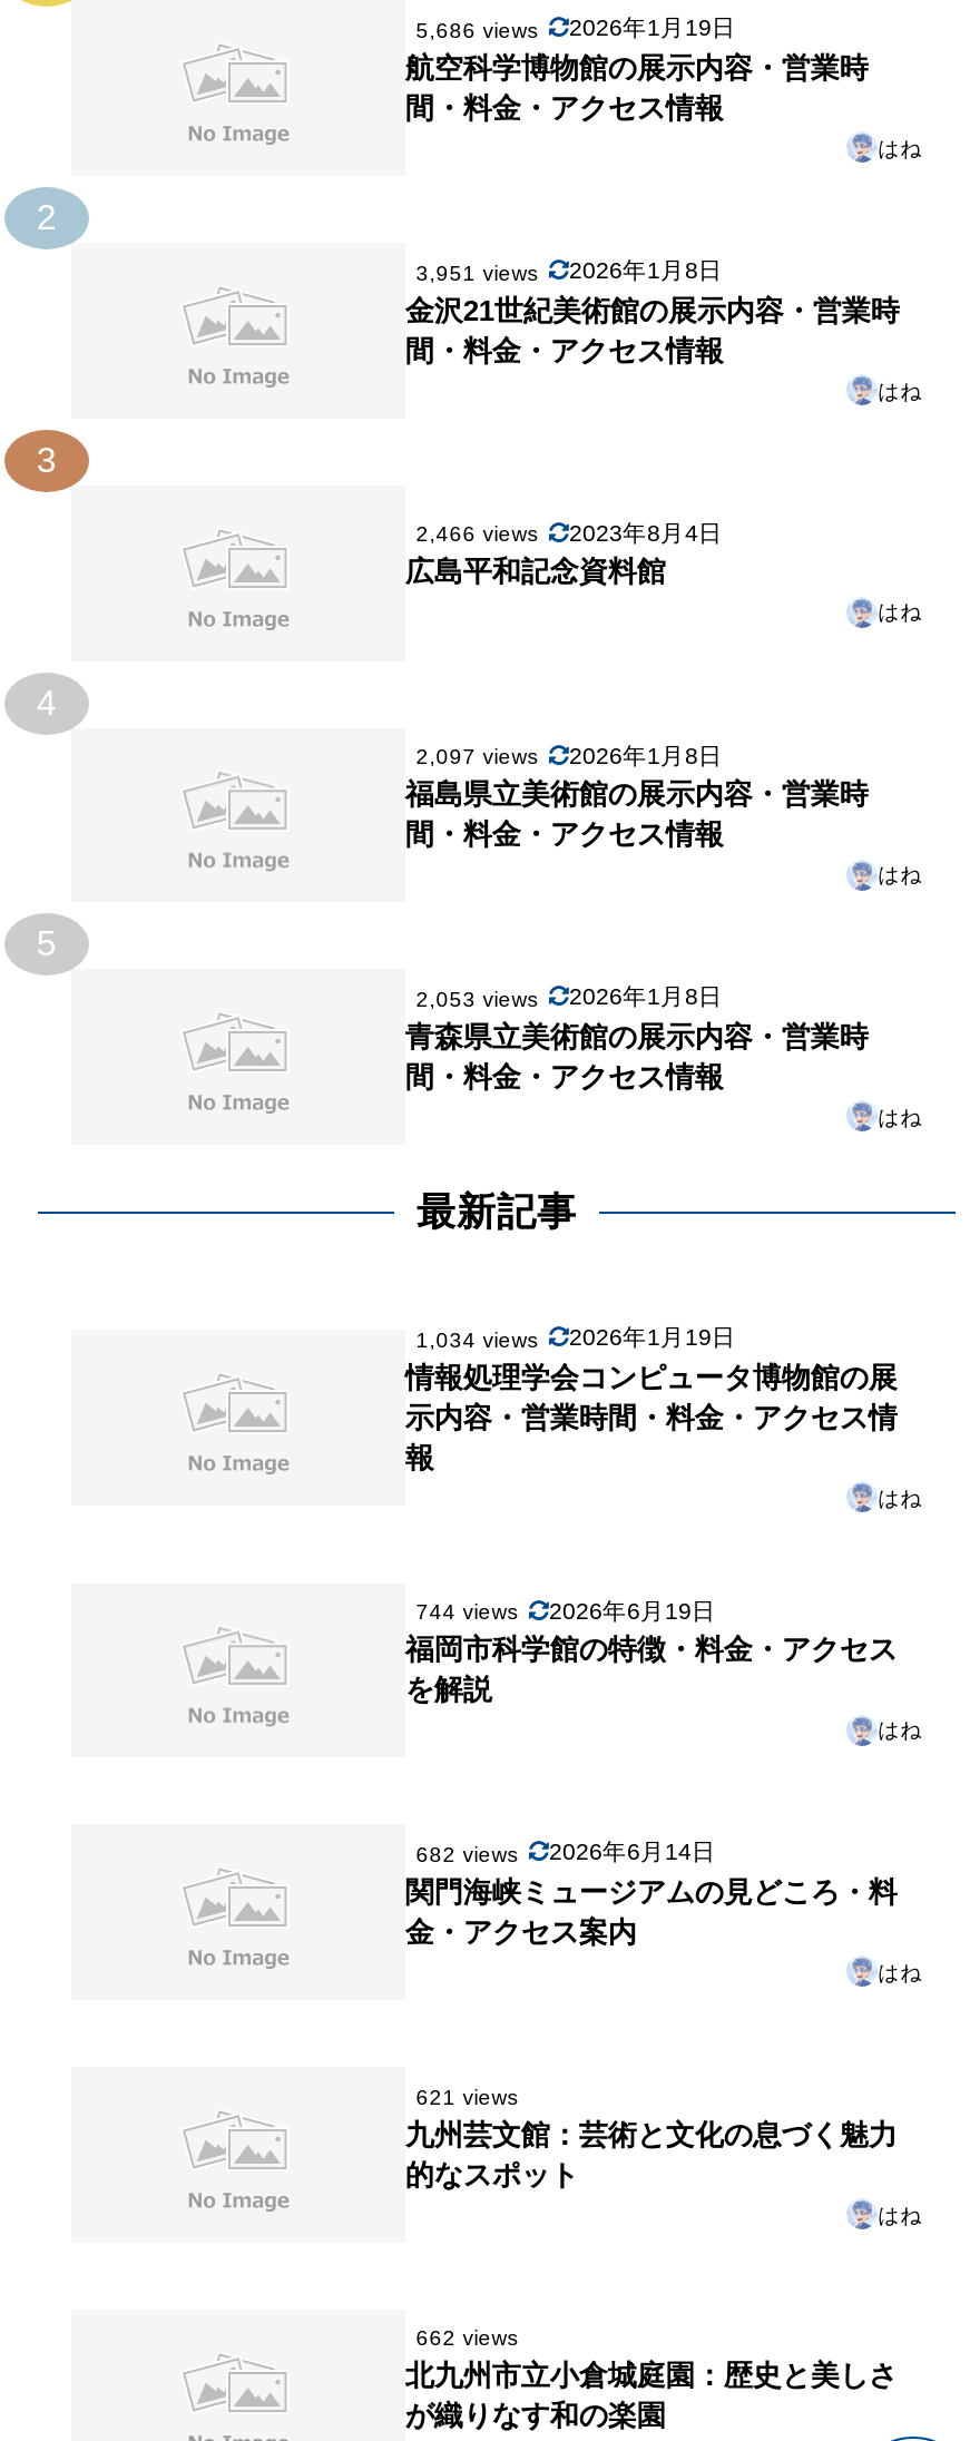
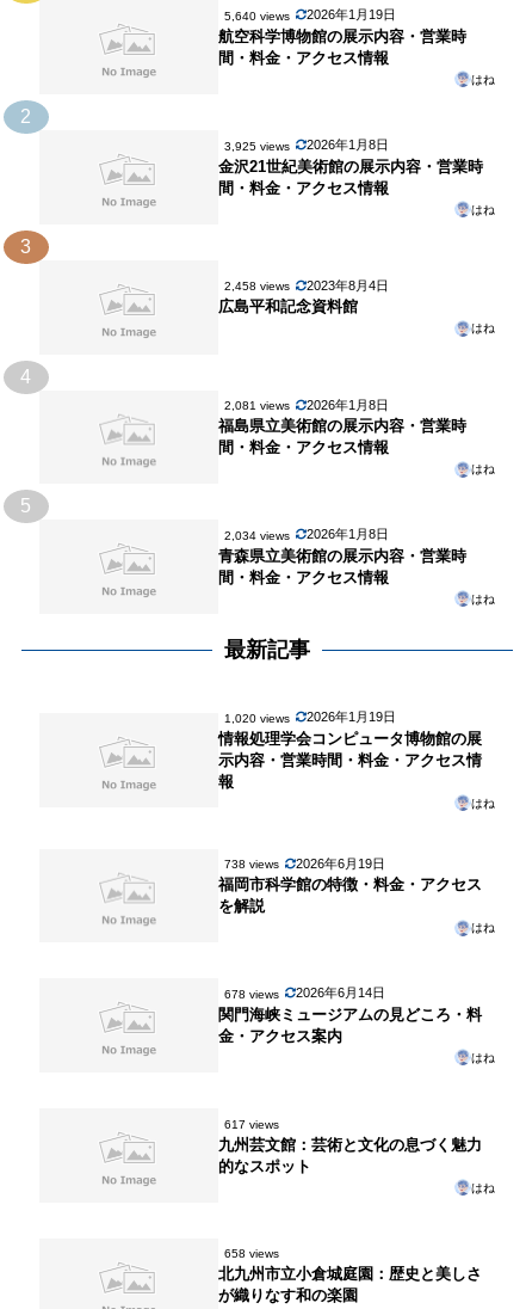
[416,14,736,42] 5,686 views 2026年1月19日 -> [224,8,395,22] 5,640 views 2026年1月19日
[416,256,723,284] 3,951 views 2026年1月8日 -> [224,137,388,152] 3,925 views 2026年1月8日
[416,518,723,546] 2,466 views 2023年8月4日 -> [224,278,388,293] 2,458 views 2023年8月4日
[416,741,723,768] 2,097 views 2026年1月8日 -> [224,397,388,412] 2,081 views 2026年1月8日
[416,983,723,1011] 2,053 views 2026年1月8日 -> [224,527,388,542] 2,034 views 2026年1月8日
[416,1323,736,1351] 1,034 views 2026年1月19日 -> [224,710,395,725] 1,020 views 2026年1月19日
[416,1596,716,1624] 744 views 2026年6月19日 -> [224,856,385,871] 738 views 2026年6月19日
[416,1838,716,1866] 682 views 2026年6月14日 -> [224,986,385,1001] 678 views 2026年6月14日
[416,2084,518,2108] 621 views -> [224,1117,279,1130] 617 views
[416,2326,518,2350] 662 views -> [224,1247,279,1260] 658 views

